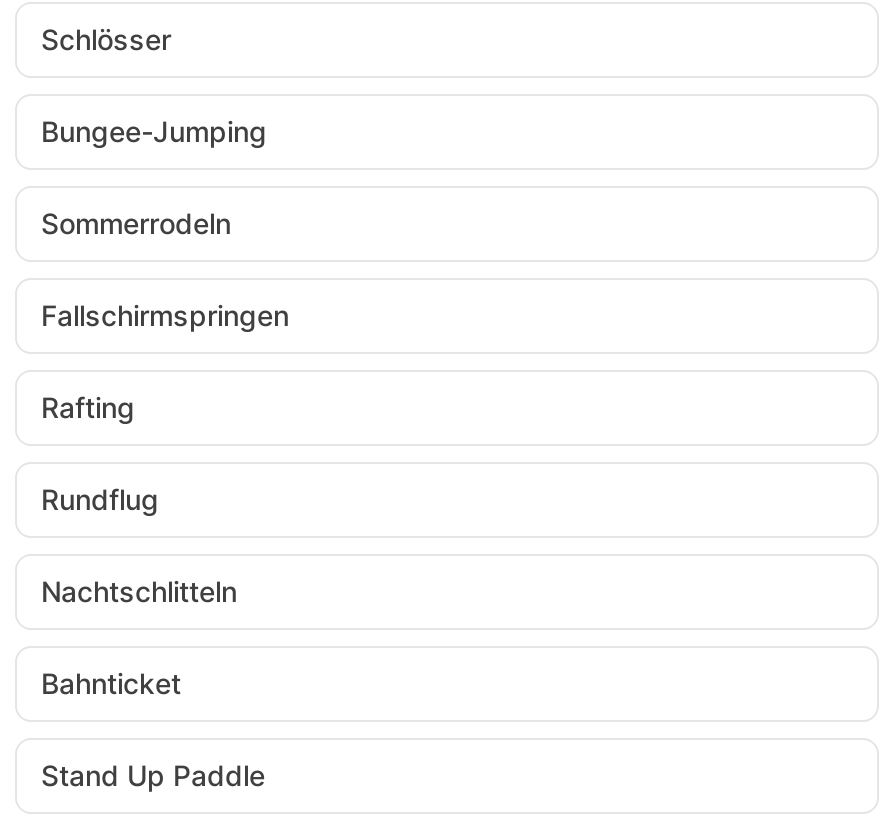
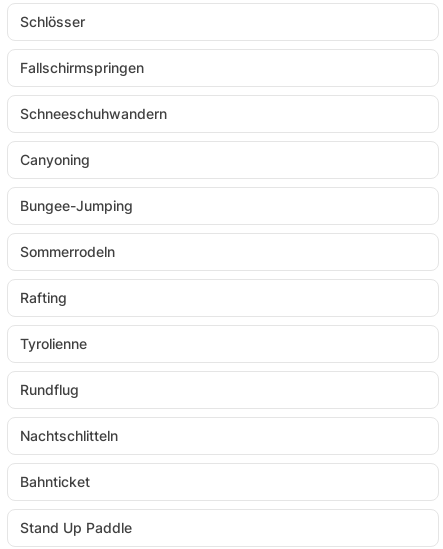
none -> [20,105,167,168] Schneeschuhwandern | Canyoning
moved [41,298,289,332] -> [20,59,144,76]: Fallschirmspringen
none -> [20,335,87,352] Tyrolienne

